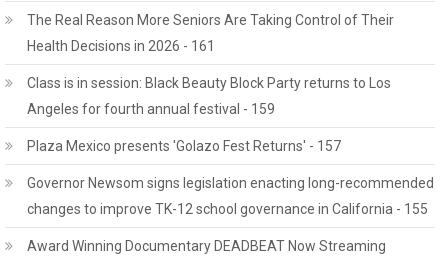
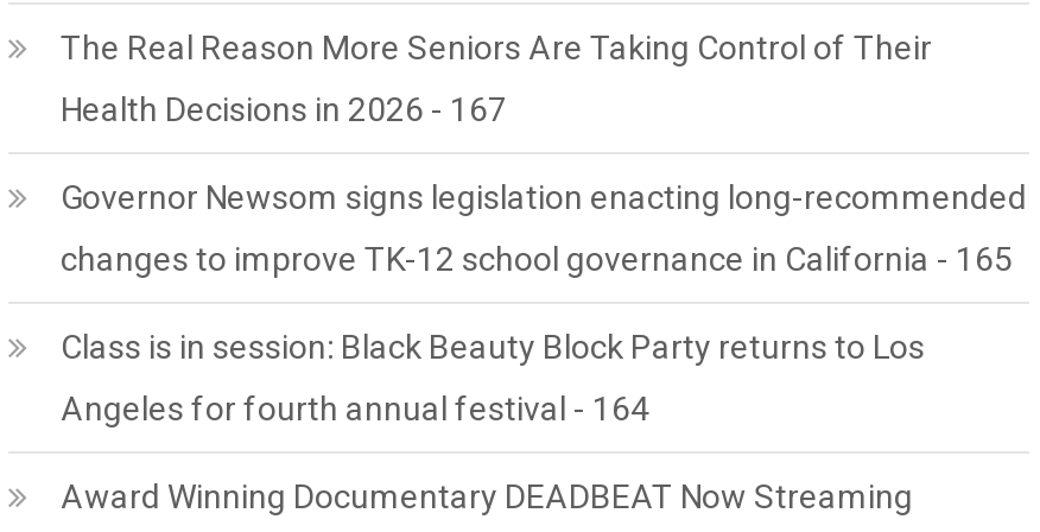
[27,38,215,54] Health Decisions in 2026 - 161 -> [61,90,1013,278] Health Decisions in 2026 - 167 | changes to improve TK-12 school governance in California - 165
moved [27,75,391,91] -> [61,328,925,366]: Class is in session: Black Beauty Block Party returns to Los
[27,101,428,217] Angeles for fourth annual festival - 159 | Plaza Mexico presents 'Golazo Fest Returns' - 157 | changes to improve TK-12 school governance in California - 155 -> [61,389,649,427] Angeles for fourth annual festival - 164
moved [27,175,434,191] -> [61,178,1027,216]: Governor Newsom signs legislation enacting long-recommended

